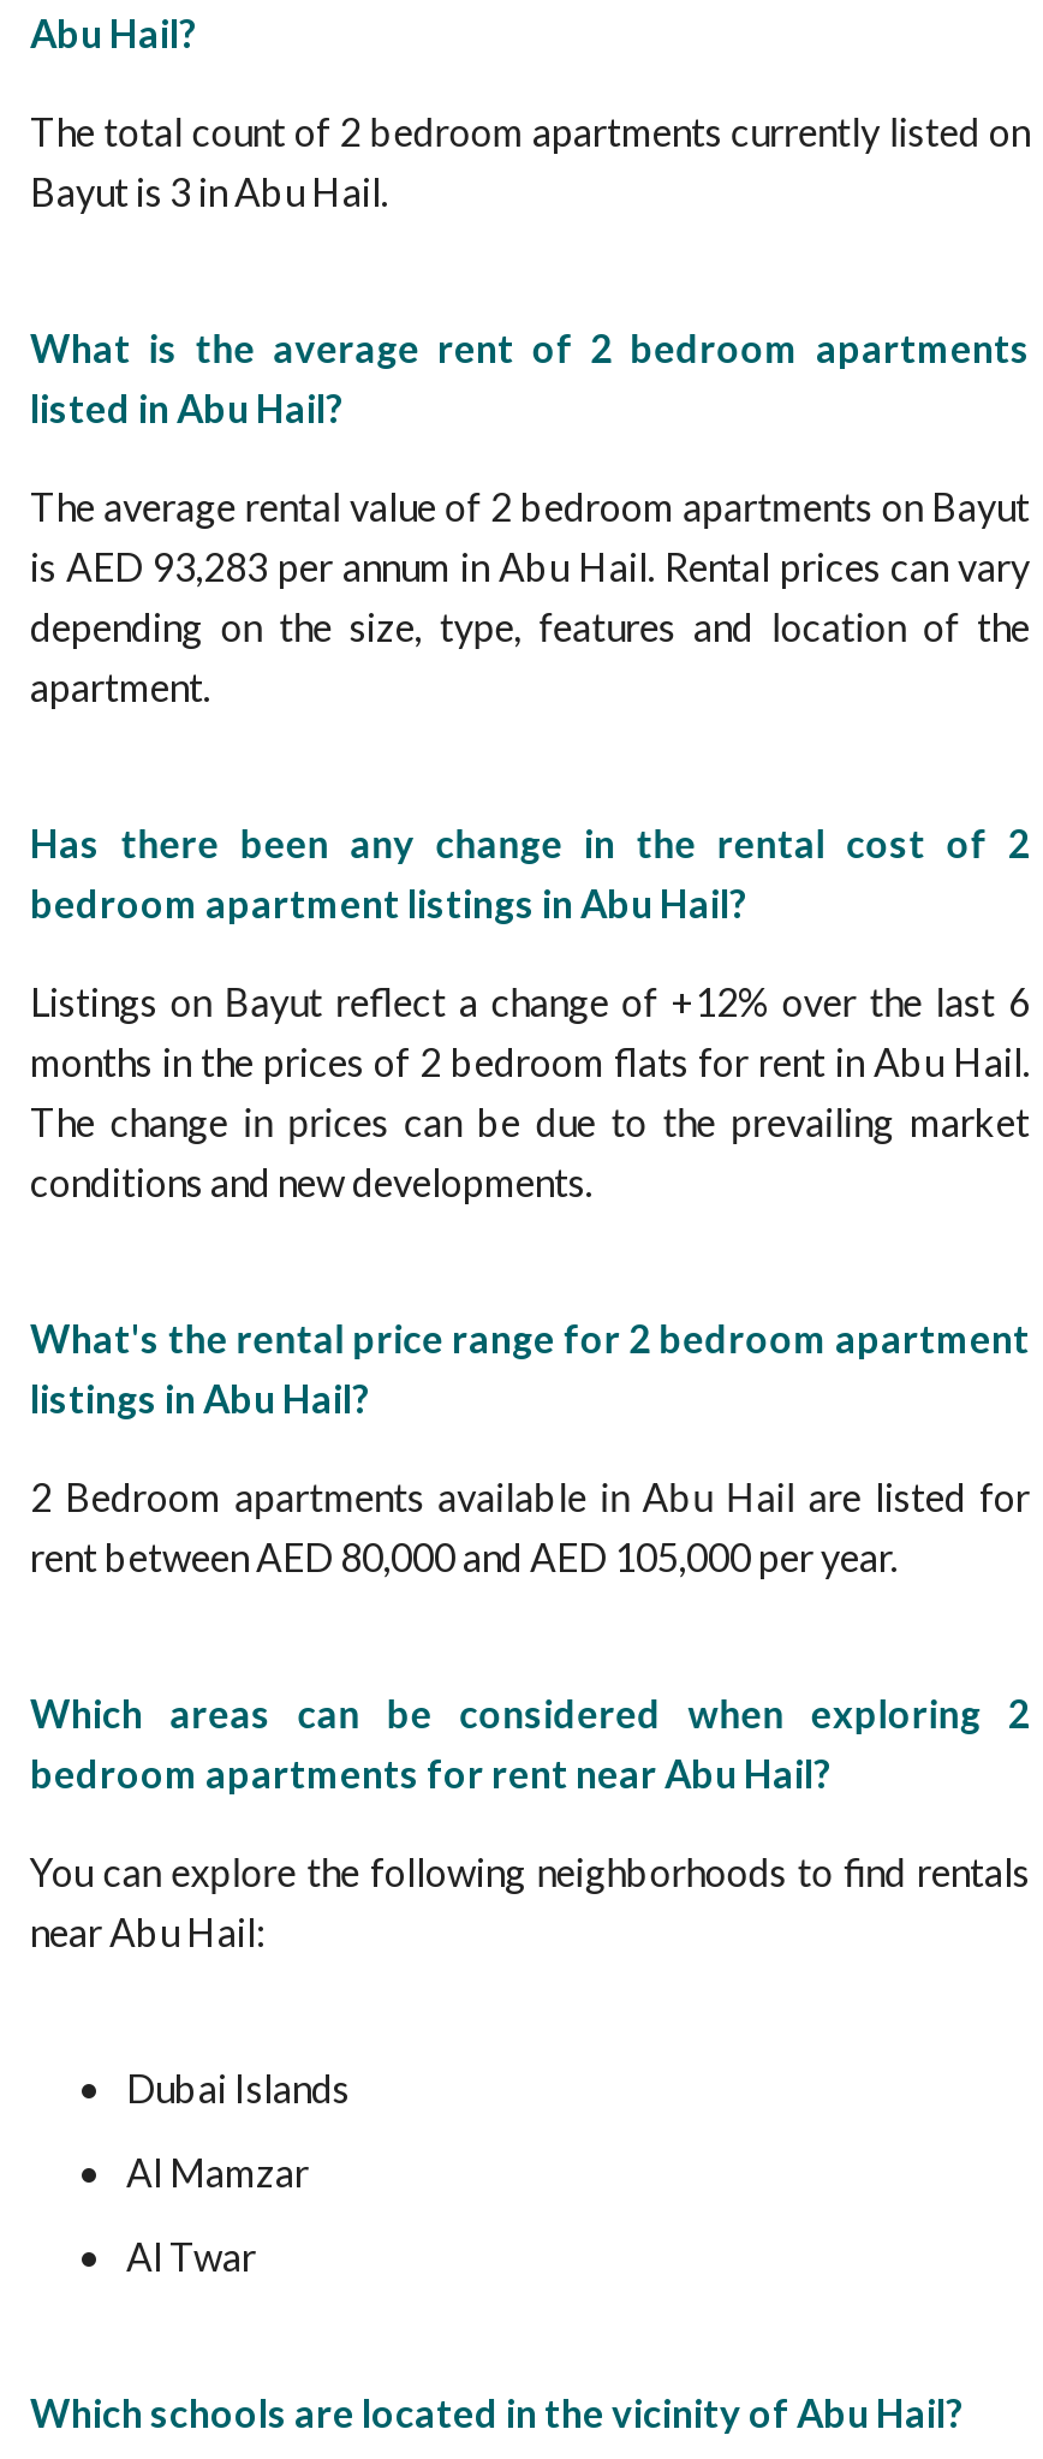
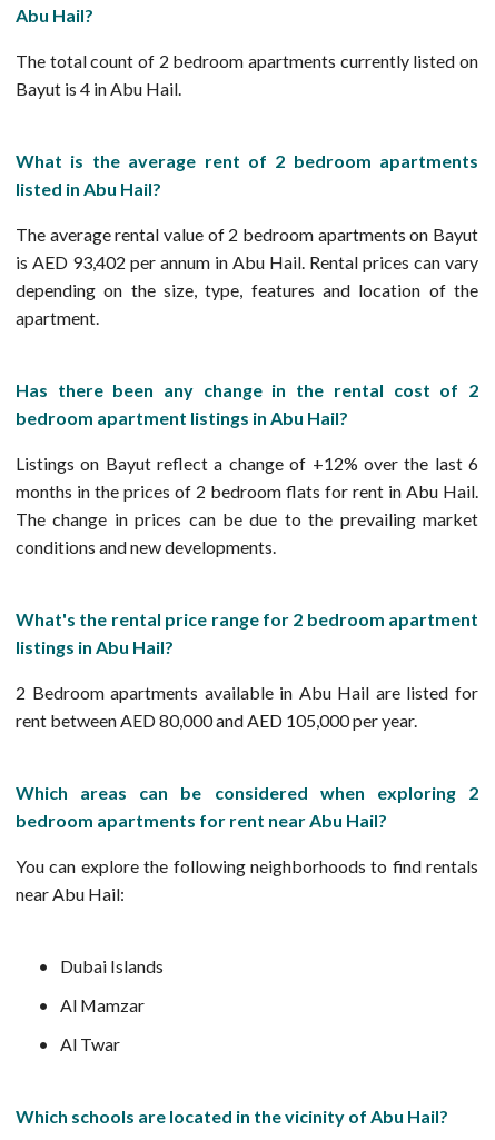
[30,168,388,214] Bayut is 3 in Abu Hail. -> [16,78,181,99] Bayut is 4 in Abu Hail.
[30,543,1030,589] is AED 93,283 per annum in Abu Hail. Rental prices can vary -> [16,251,478,272] is AED 93,402 per annum in Abu Hail. Rental prices can vary

